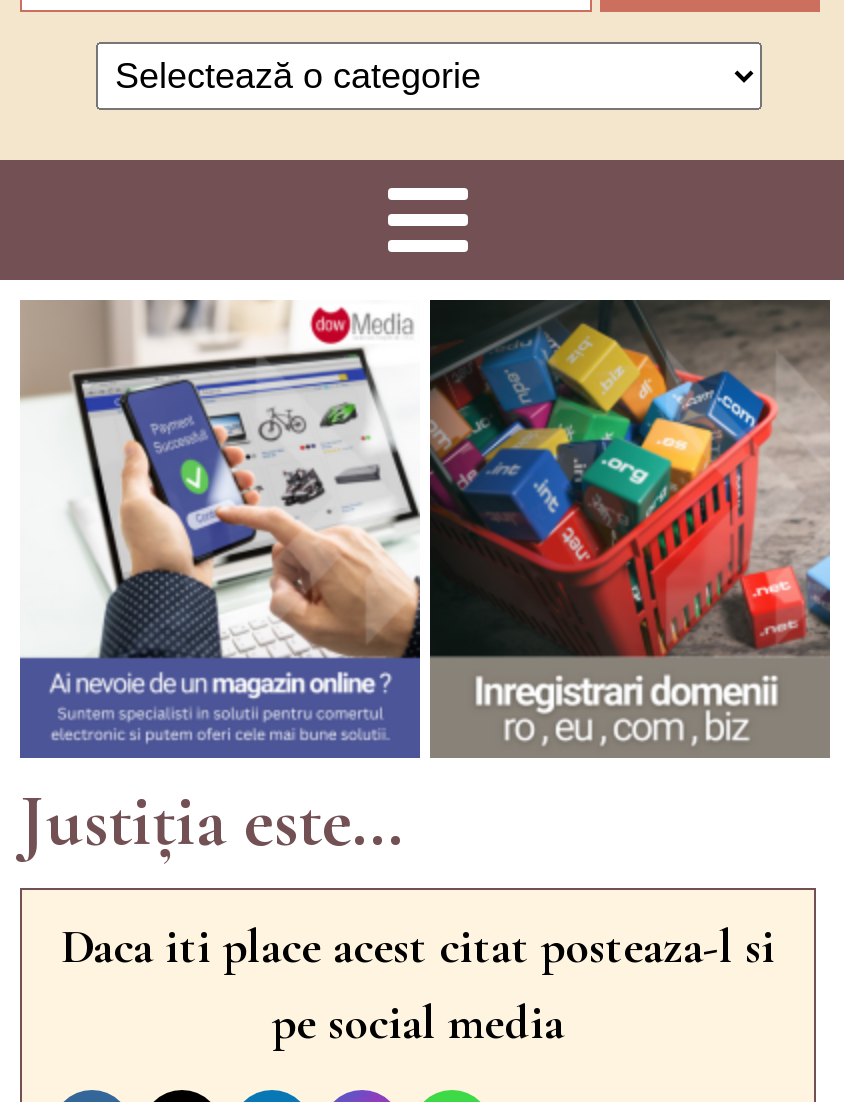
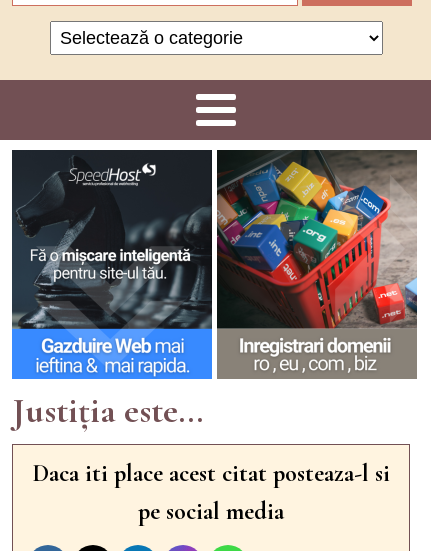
[18,298,422,760] [image] -> [11,149,213,380] [image]

